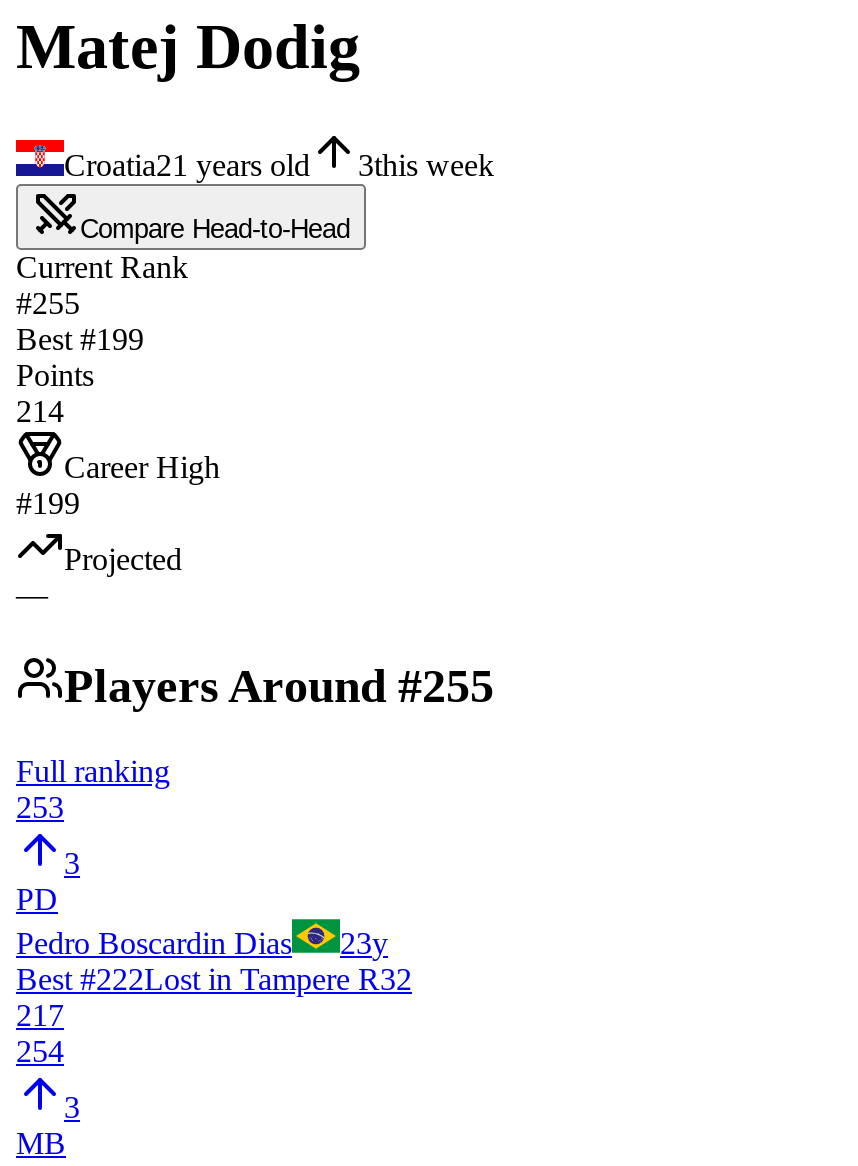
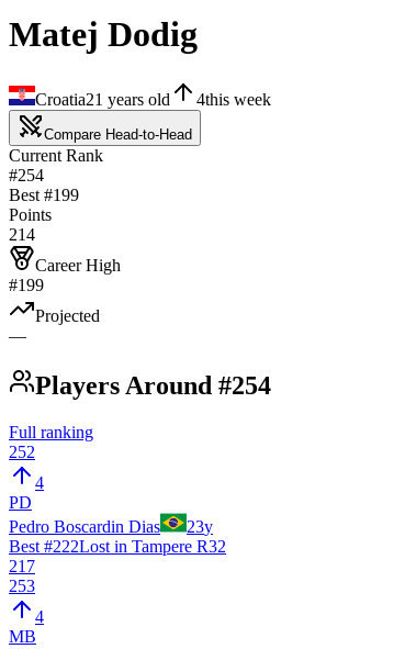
[64,148,494,182] Croatia21 years old 3this week -> [35,90,271,109] Croatia21 years old 4this week
[16,286,80,320] #255 -> [9,166,44,184] #254
[64,660,494,712] Players Around #255 -> [35,371,271,400] Players Around #254
[16,789,64,823] 253 -> [9,442,35,461] 252
[64,845,80,879] 3 -> [35,473,44,492] 4
[16,1033,64,1067] 254 -> [9,576,35,595] 253
[64,1089,80,1123] 3 -> [35,607,44,626] 4

